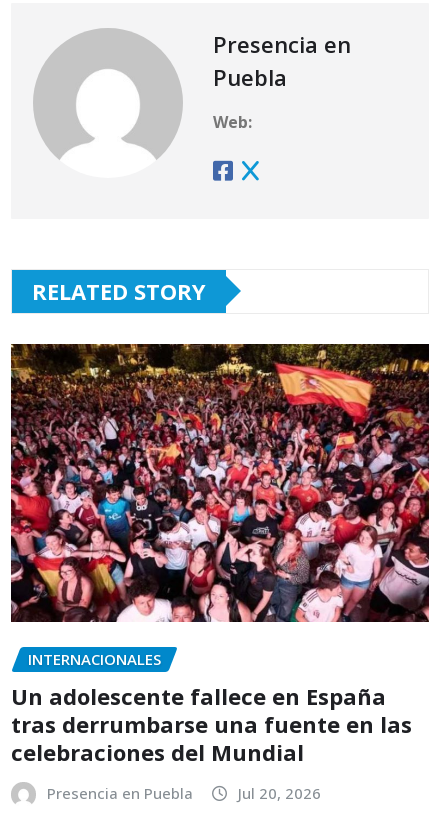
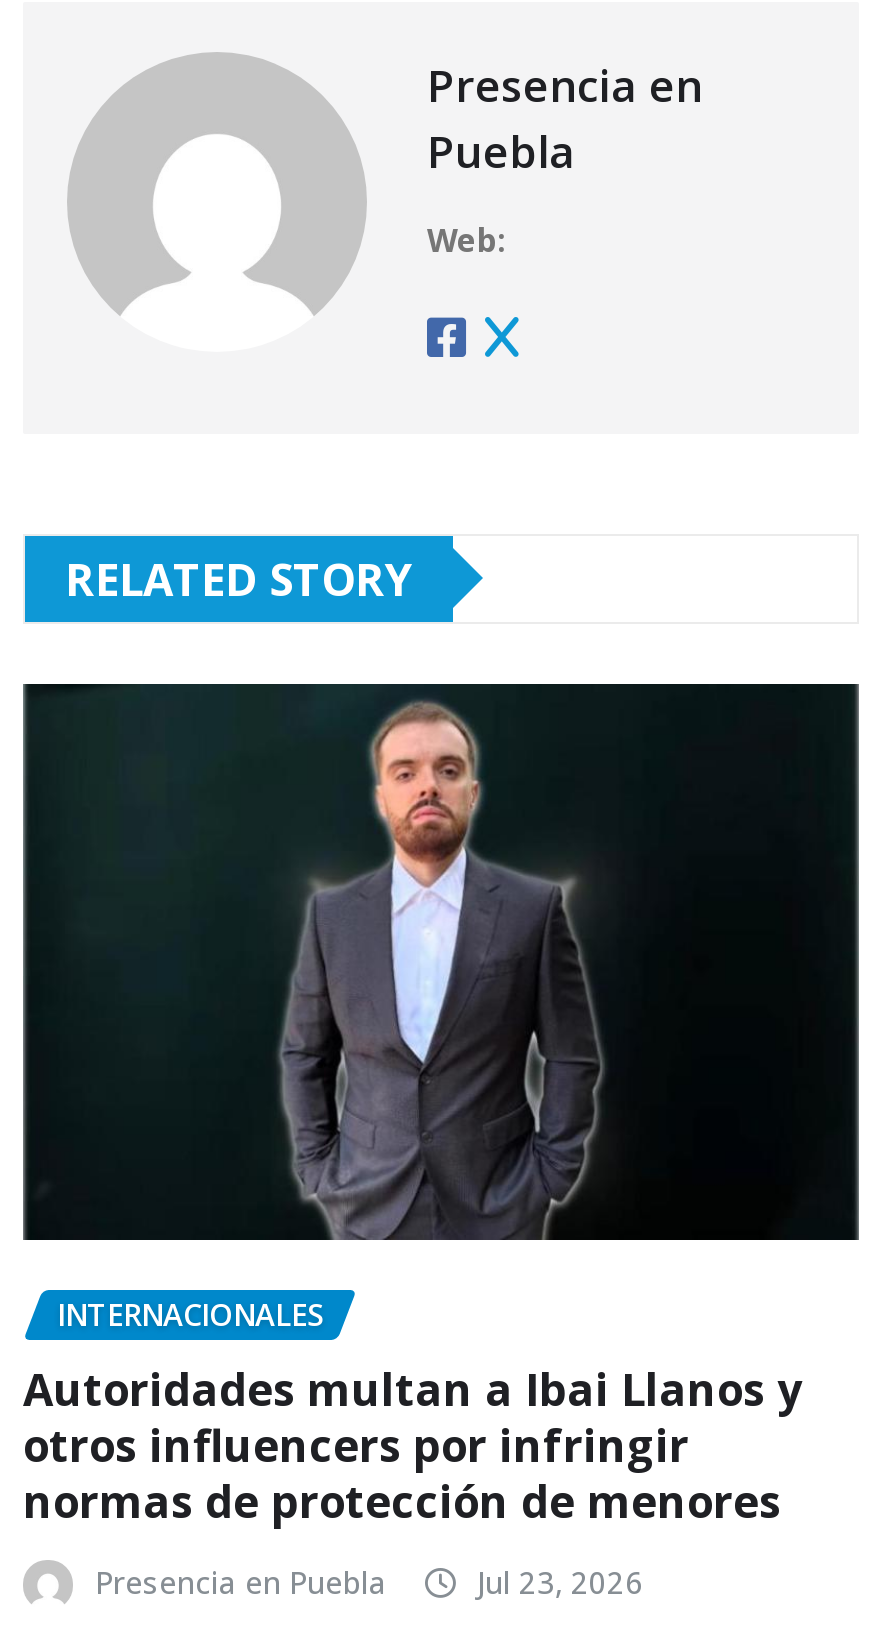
[10,343,430,623] [image] -> [21,682,861,1242] [image]
[11,681,412,767] Un adolescente fallece en España | tras derrumbarse una fuente en las | celebraciones del Mundial -> [23,1357,803,1529] Autoridades multan a Ibai Llanos y | otros influencers por infringir | normas de protección de menores
[238,783,321,803] Jul 20, 2026 -> [477,1561,643,1601] Jul 23, 2026

